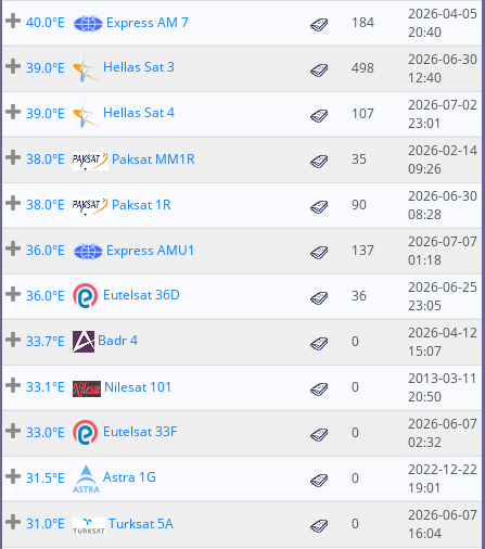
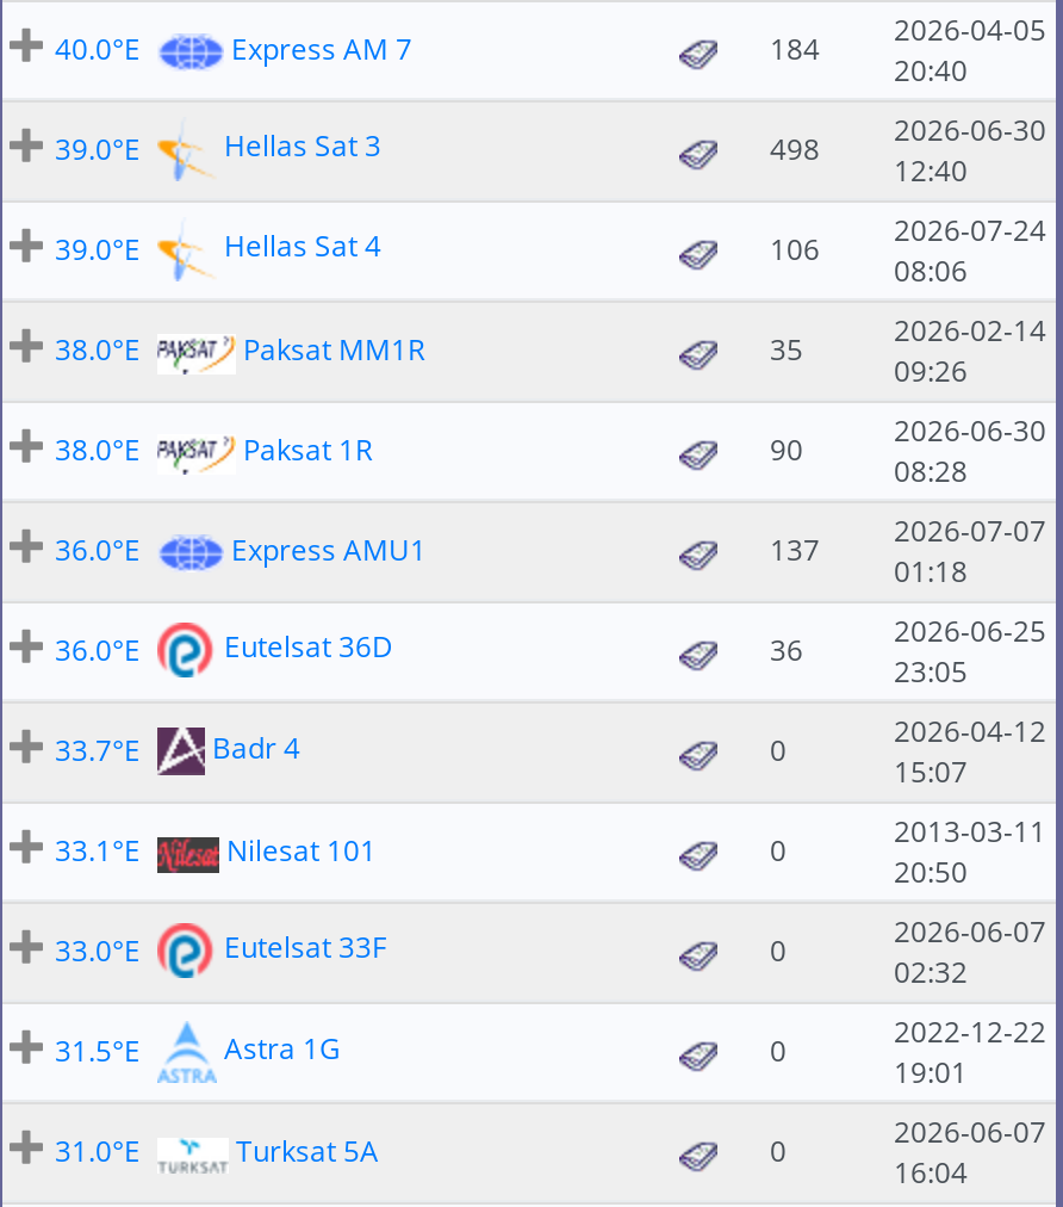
[408,96,477,114] 2026-07-02 -> [894,211,1046,251] 2026-07-24
[352,104,374,123] 107 -> [770,230,820,270] 106
[408,114,442,133] 23:01 -> [894,251,968,292] 08:06

